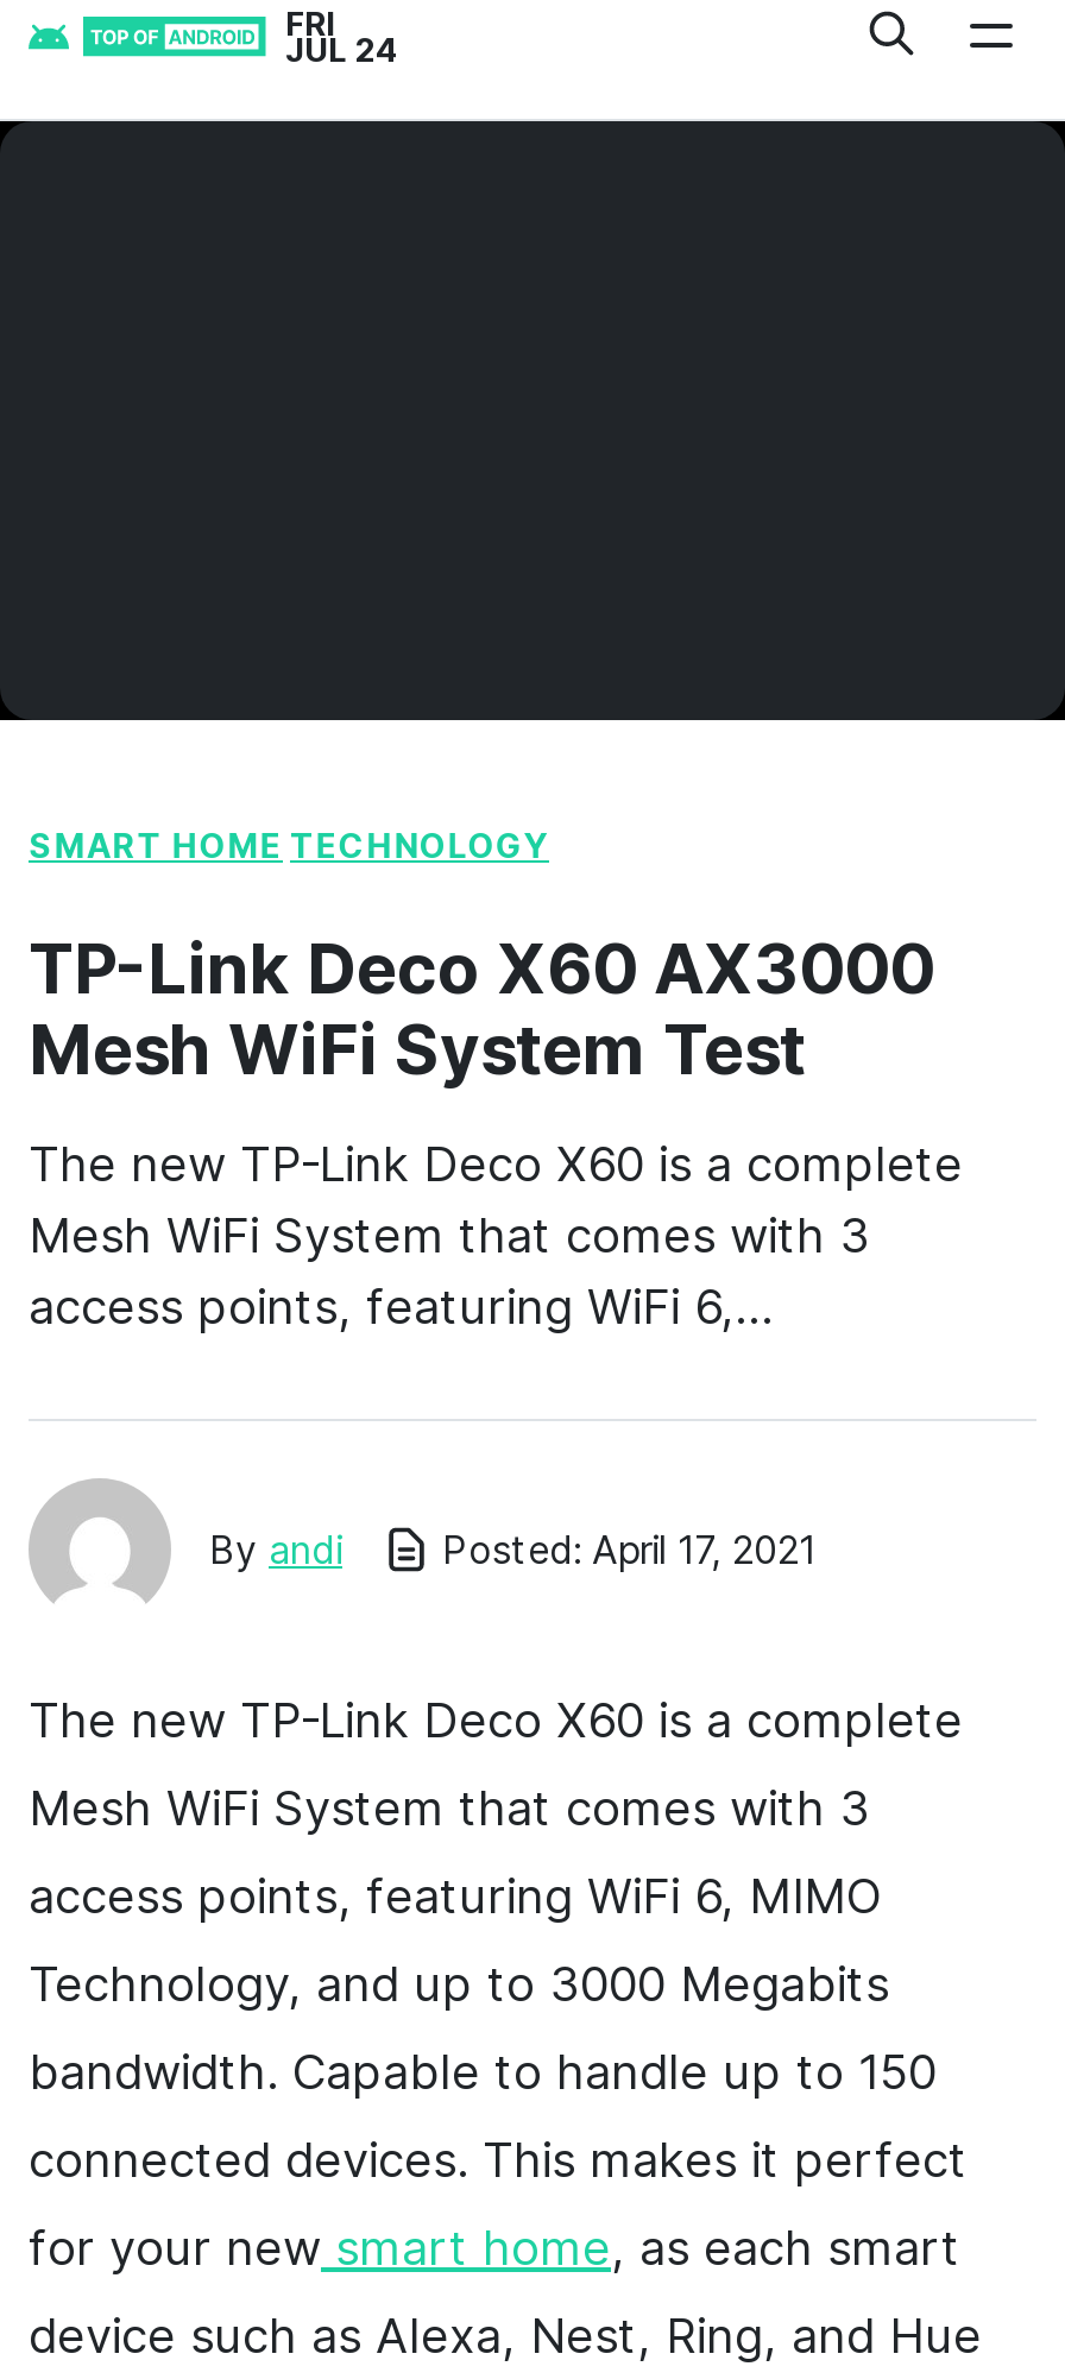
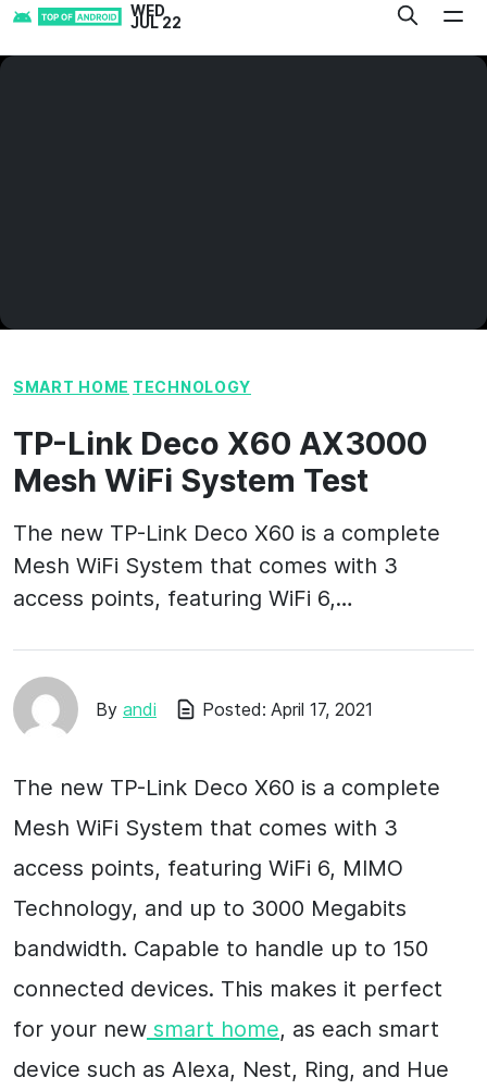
[285,5,399,69] FRI | JUL 24 -> [130,2,182,32] WED | JUL 22

